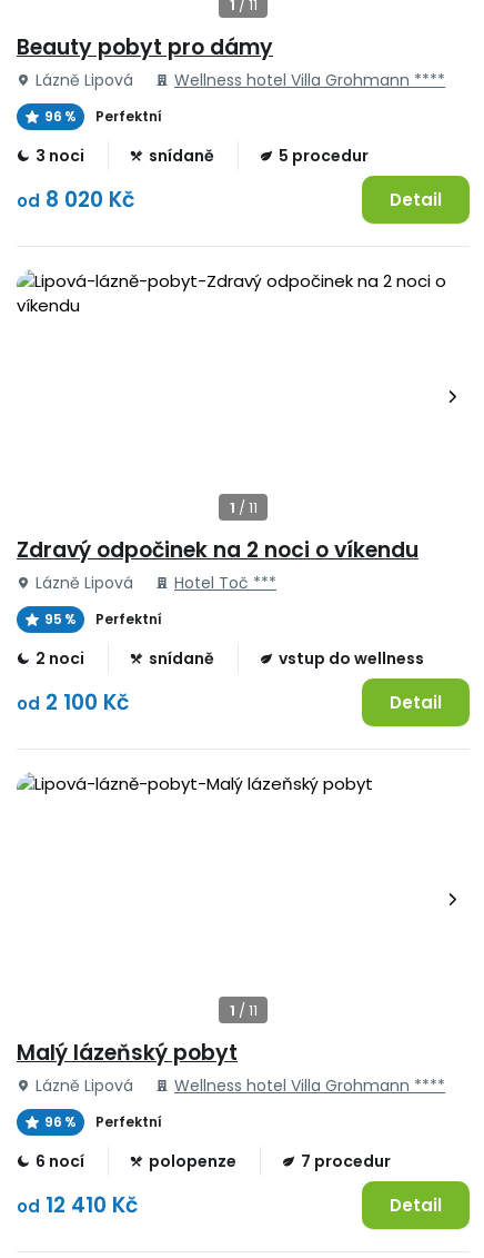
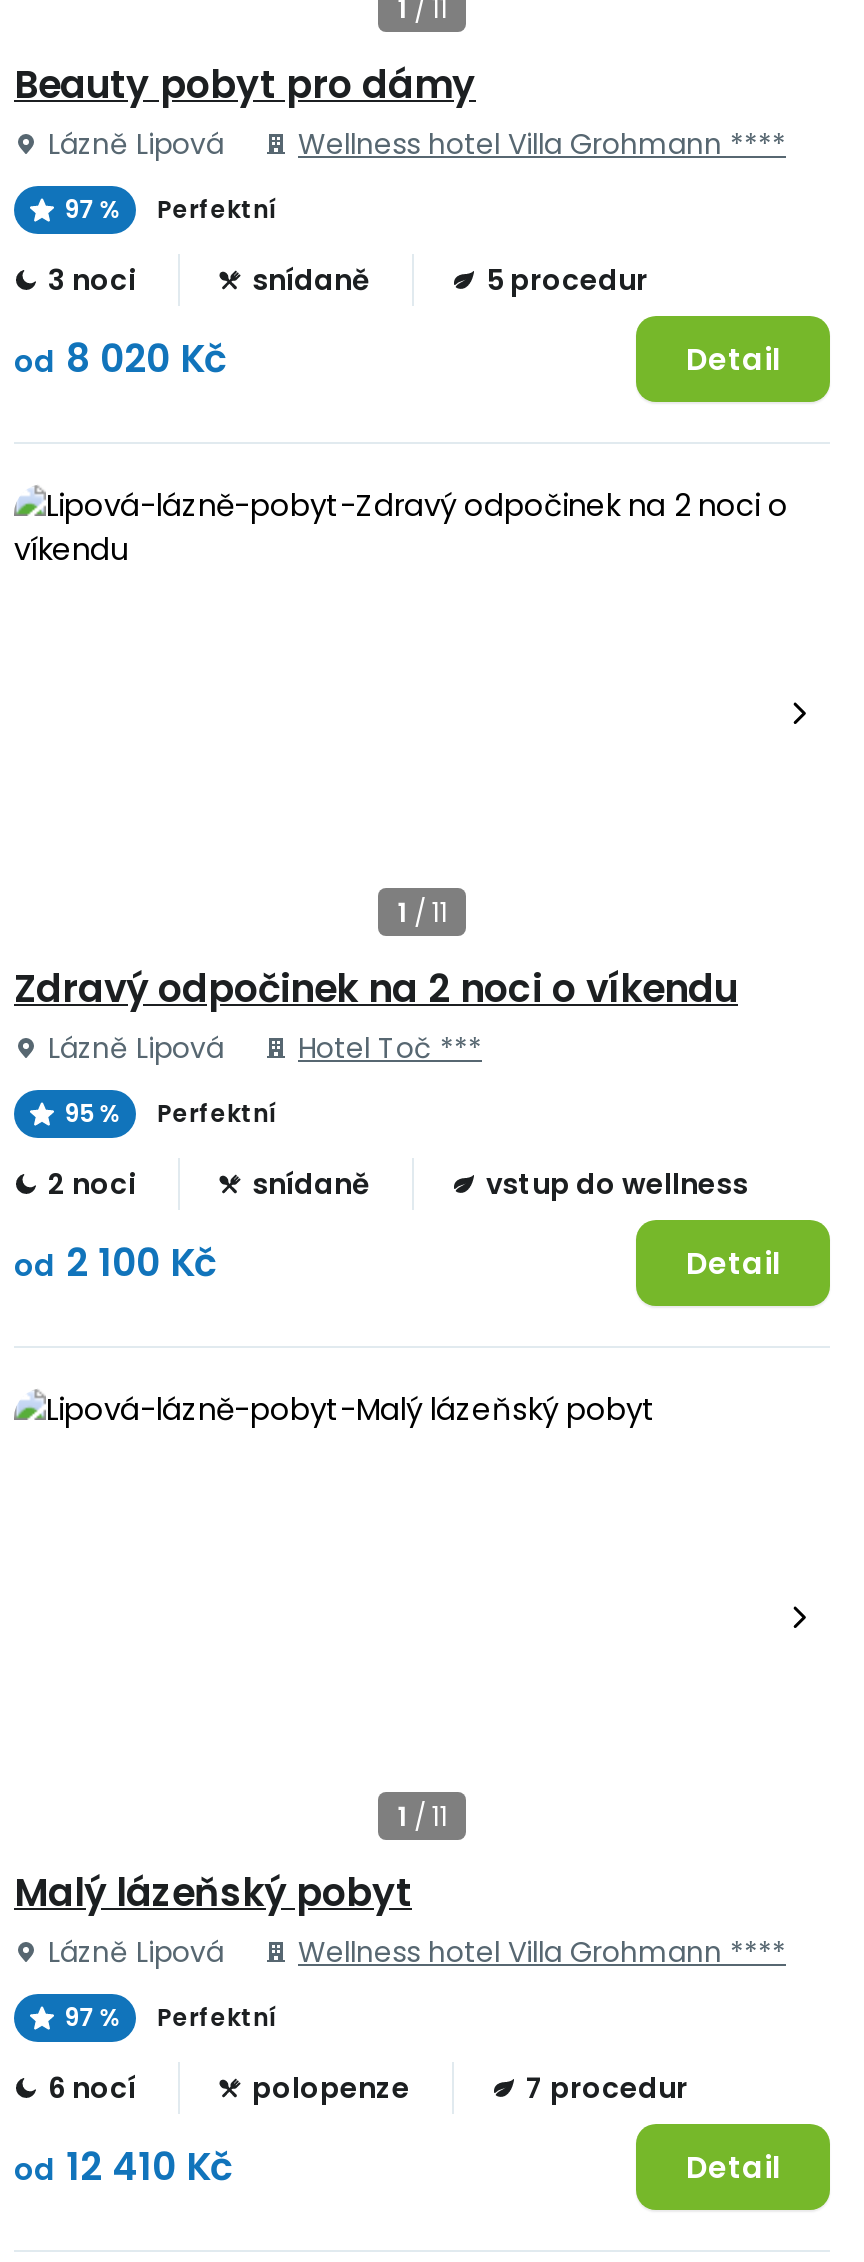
[44,107,163,126] 96 % Perfektní -> [64,192,277,226] 97 % Perfektní
[44,1112,163,1131] 96 % Perfektní -> [64,2000,277,2034] 97 % Perfektní

